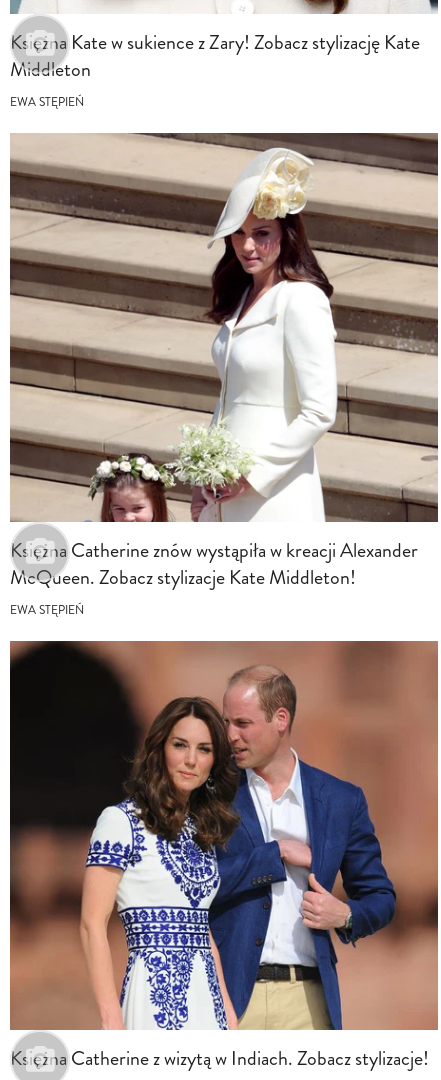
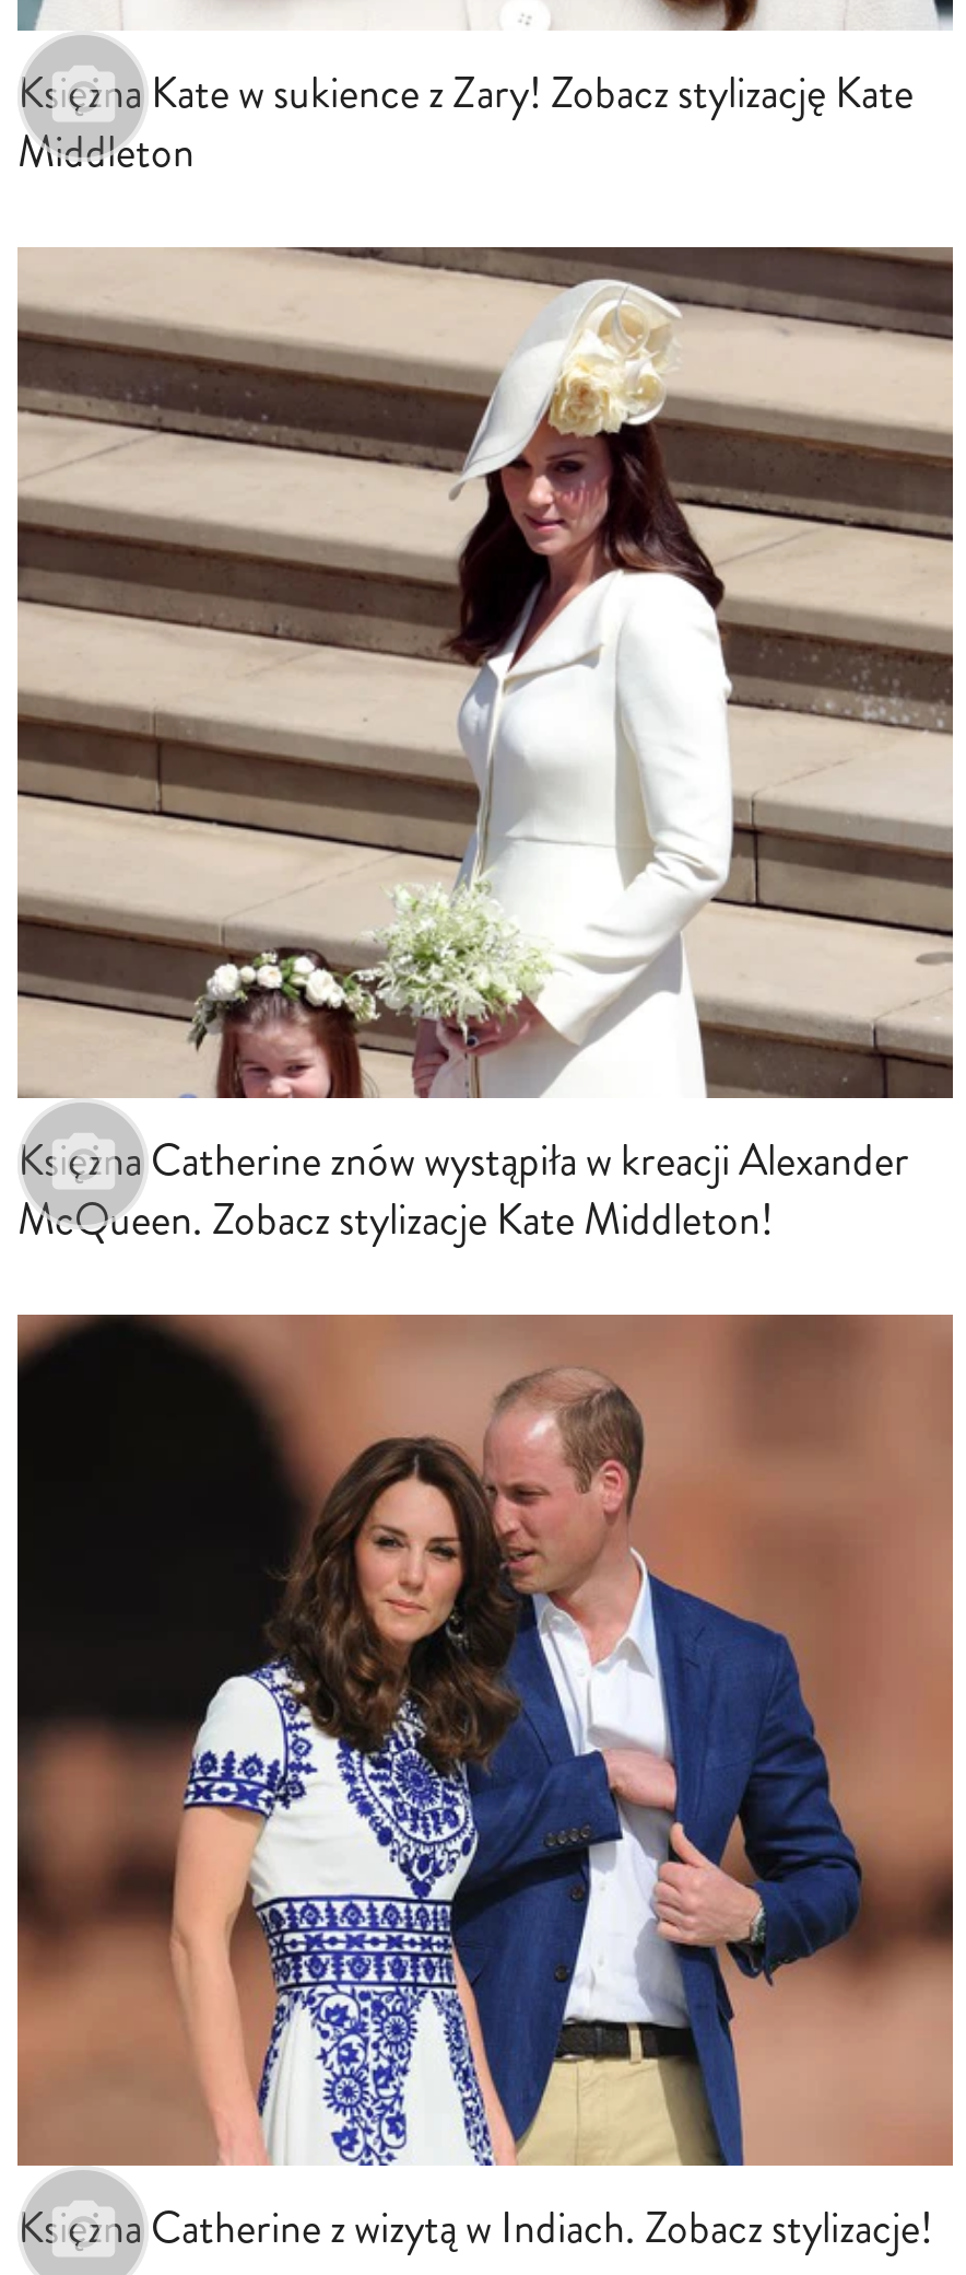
[10,94,84,111] EWA STĘPIEŃ -> none
[10,602,84,619] EWA STĘPIEŃ -> none

